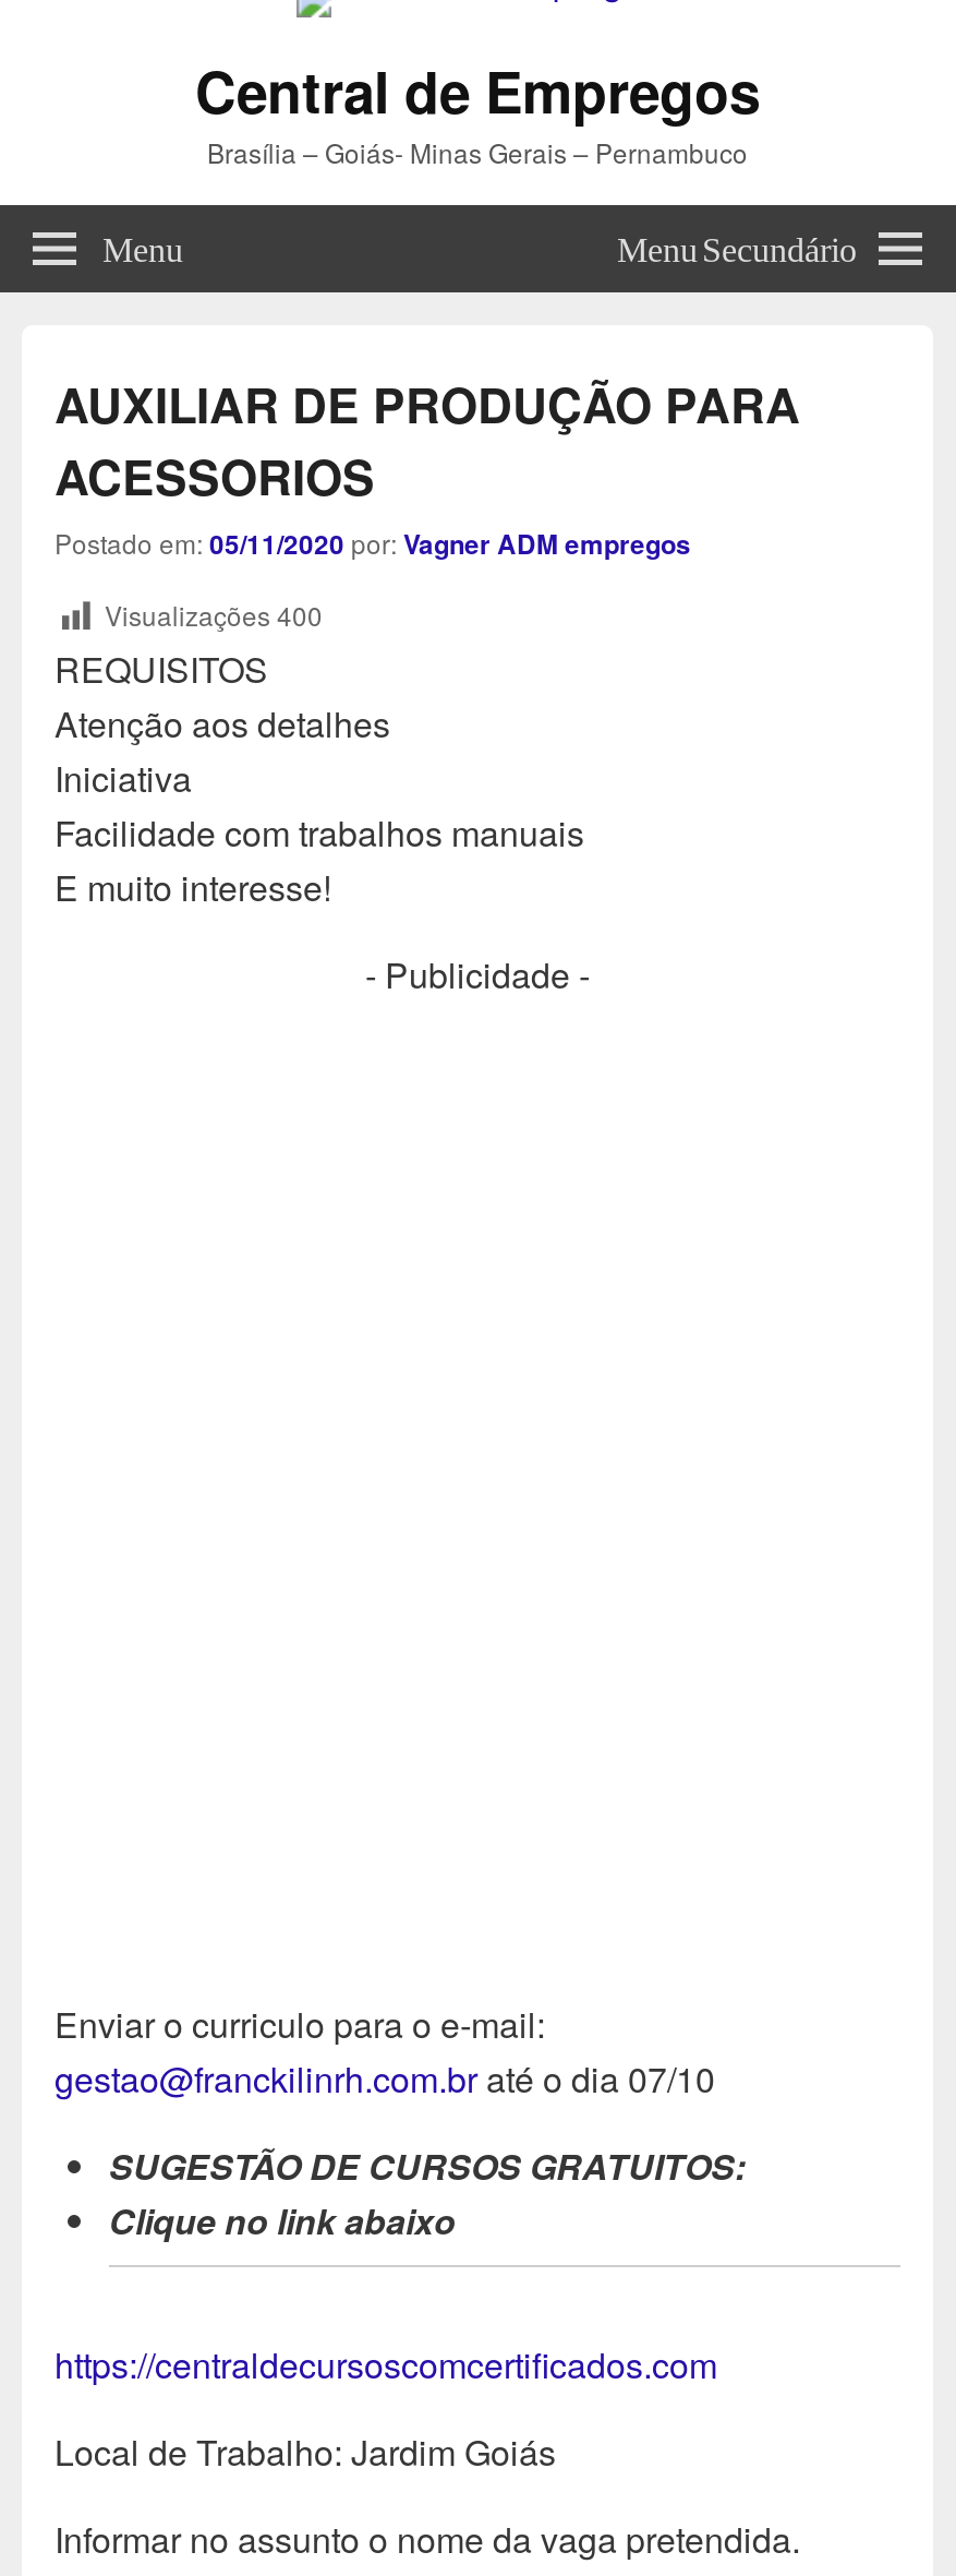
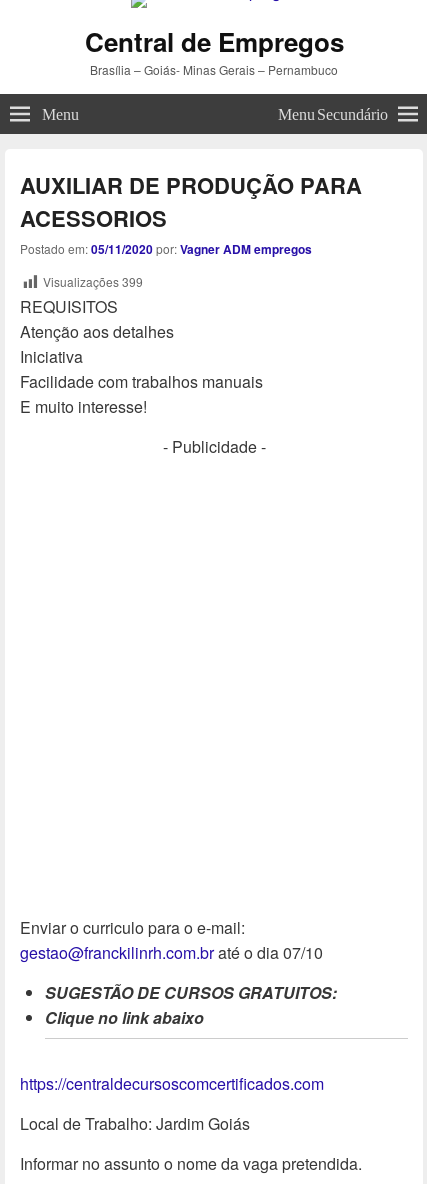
[105,596,323,633] Visualizações 400 -> [43,273,143,290] Visualizações 399

